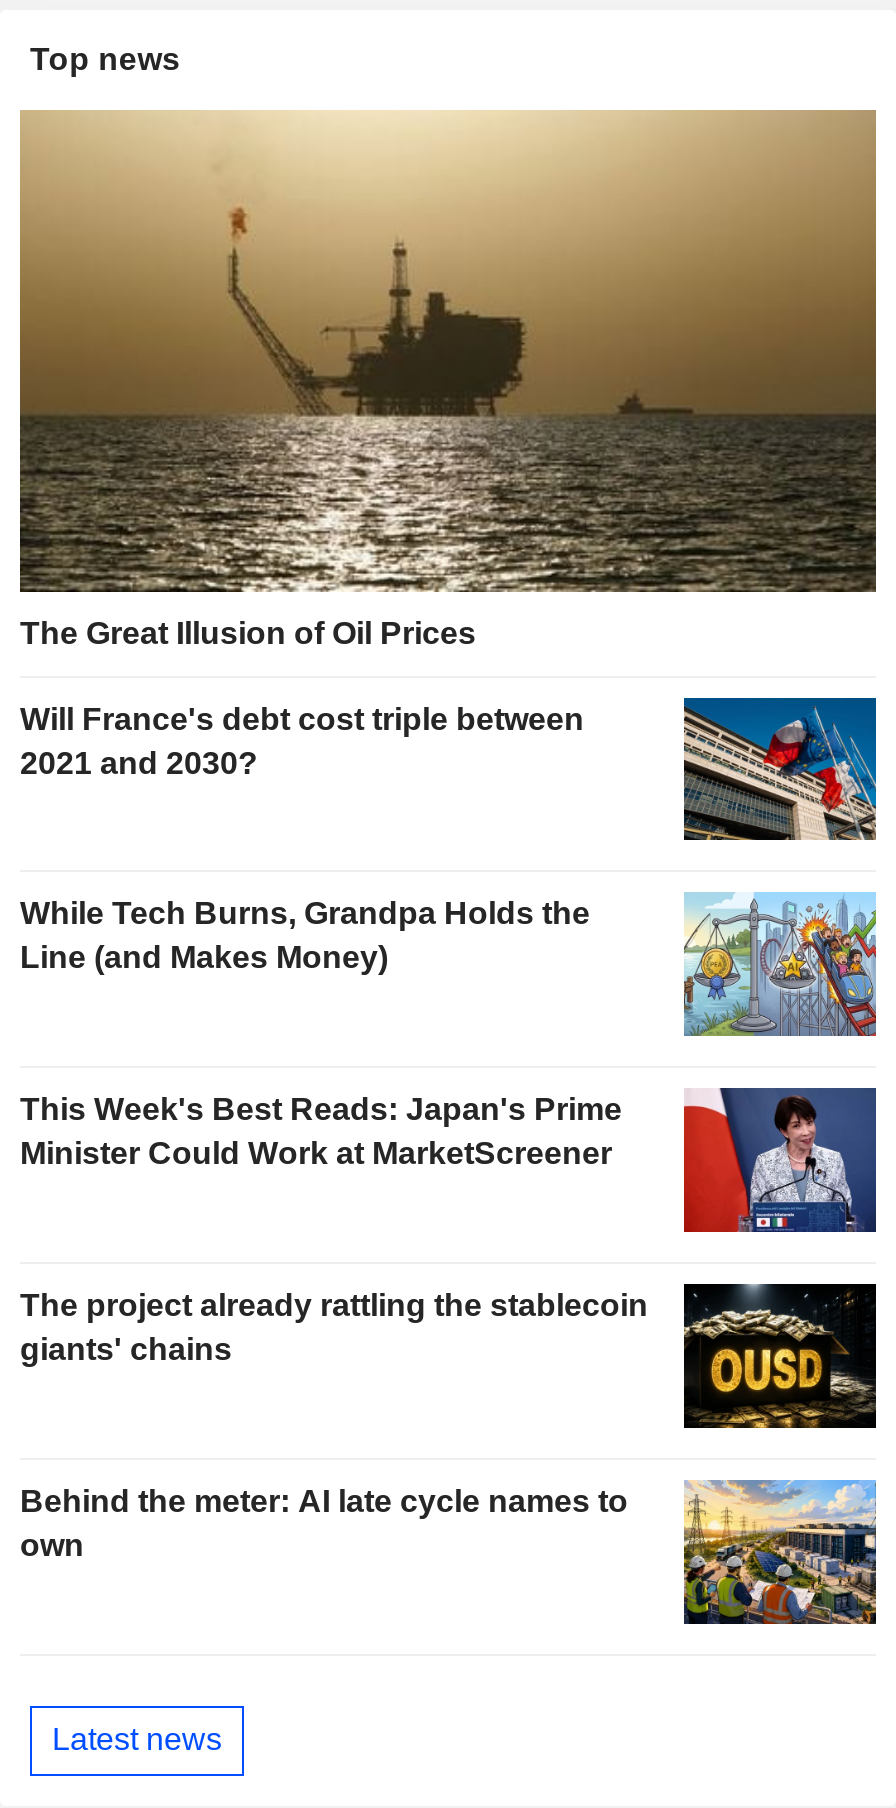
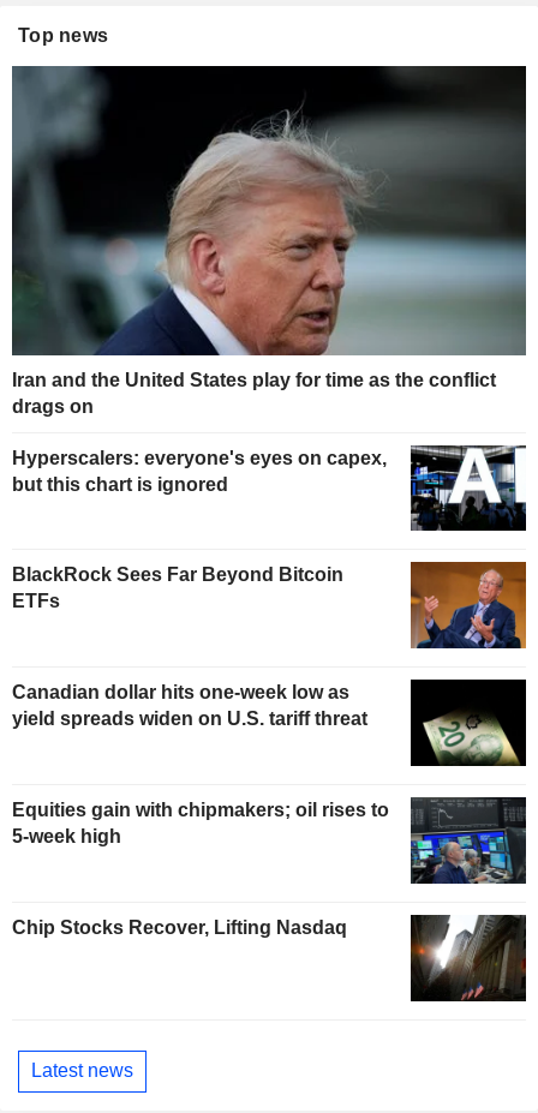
[18,108,878,649] [image] | The Great Illusion of Oil Prices -> [11,65,527,416] [image] | Iran and the United States play for time as the conflict | drags on
[20,701,584,779] Will France's debt cost triple between | 2021 and 2030? -> [12,447,387,494] Hyperscalers: everyone's eyes on capex, | but this chart is ignored
[682,696,878,842] [image] -> [411,444,527,532] [image]
[20,897,590,975] While Tech Burns, Grandpa Holds the | Line (and Makes Money) -> [12,565,343,612] BlackRock Sees Far Beyond Bitcoin | ETFs
[682,892,878,1038] [image] -> [410,561,527,650] [image]
[20,1086,878,1234] [image] | This Week's Best Reads: Japan's Prime | Minister Could Work at MarketScreener -> [12,678,527,767] [image] | Canadian dollar hits one-week low as | yield spreads widen on U.S. tariff threat
[20,1284,874,1430] [image] | The project already rattling the stablecoin | giants' chains -> [12,797,526,885] [image] | Equities gain with chipmakers; oil rises to | 5-week high
[20,1484,628,1562] Behind the meter: AI late cycle names to | own -> [12,917,347,938] Chip Stocks Recover, Lifting Nasdaq
[682,1478,878,1626] [image] -> [410,914,526,1003] [image]

